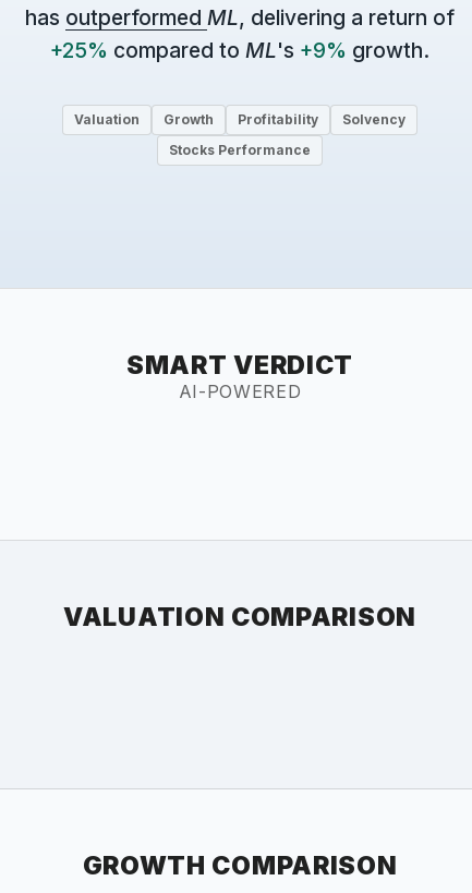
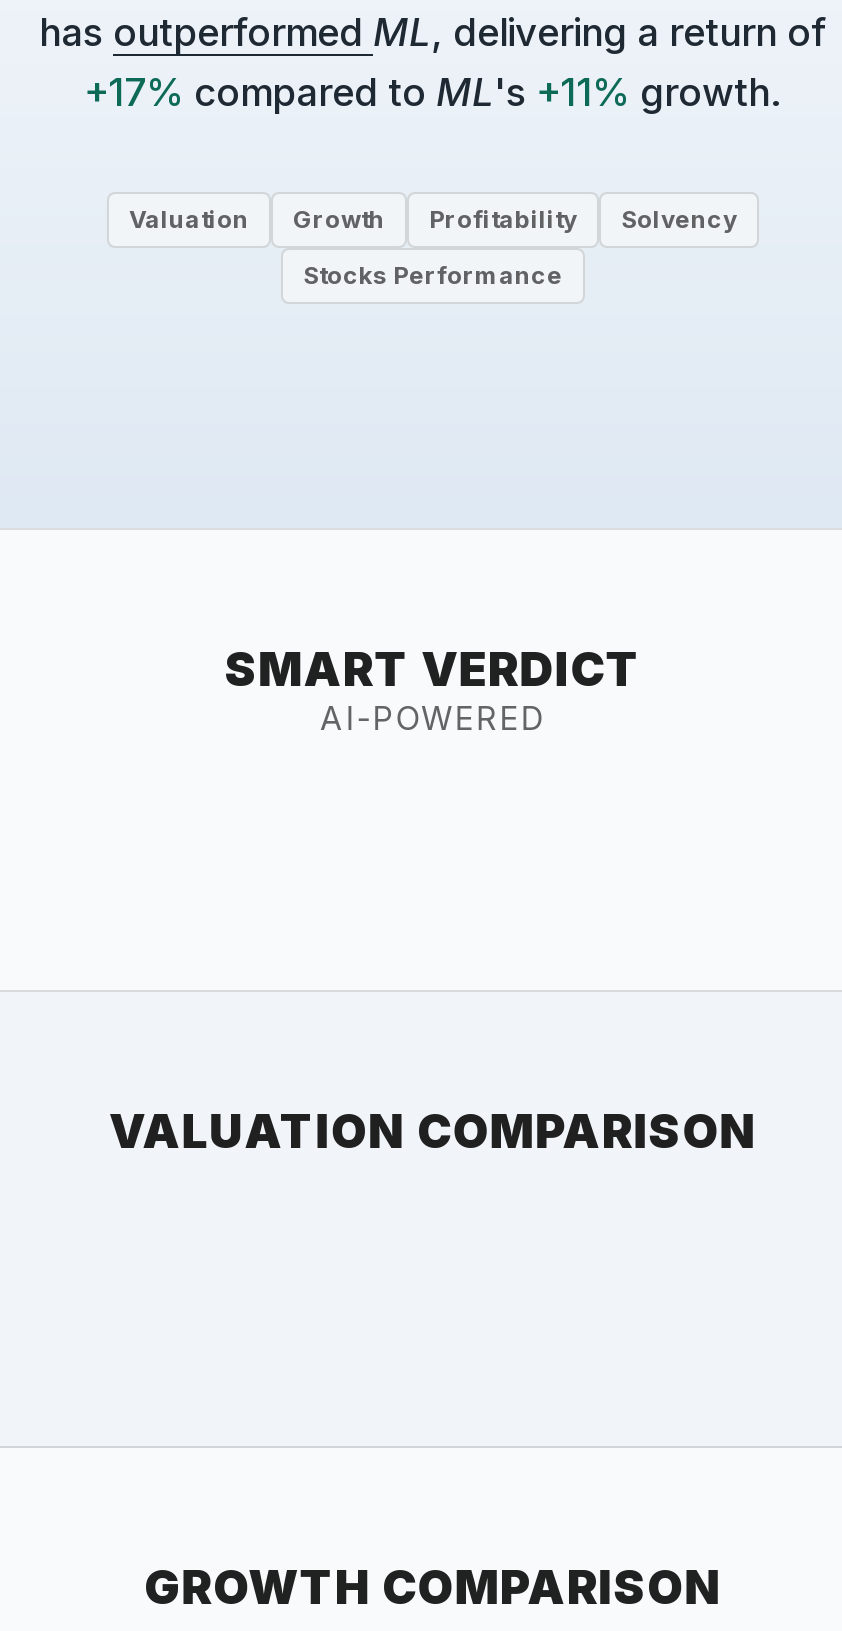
[50,37,429,63] +25% compared to ML's +9% growth. -> [84,68,782,116] +17% compared to ML's +11% growth.

